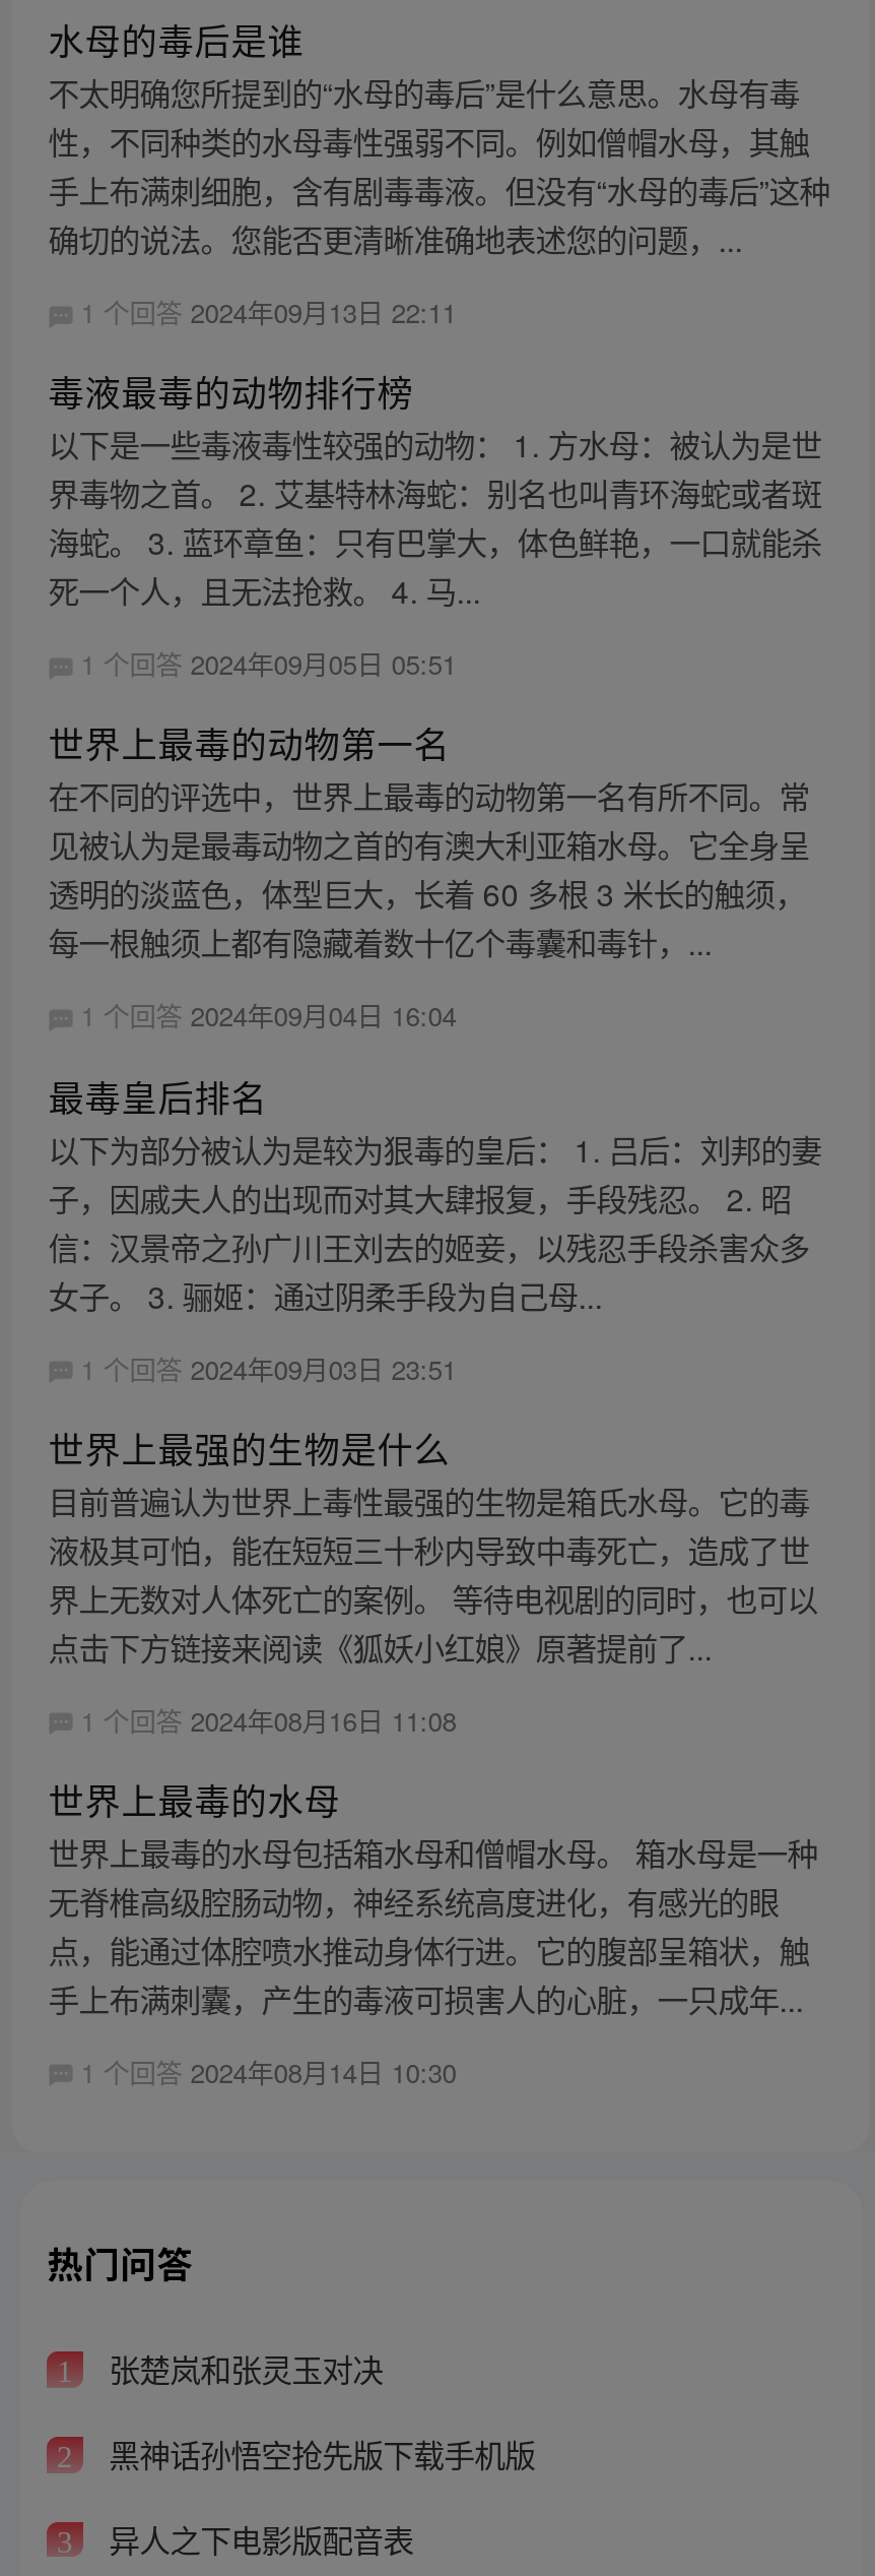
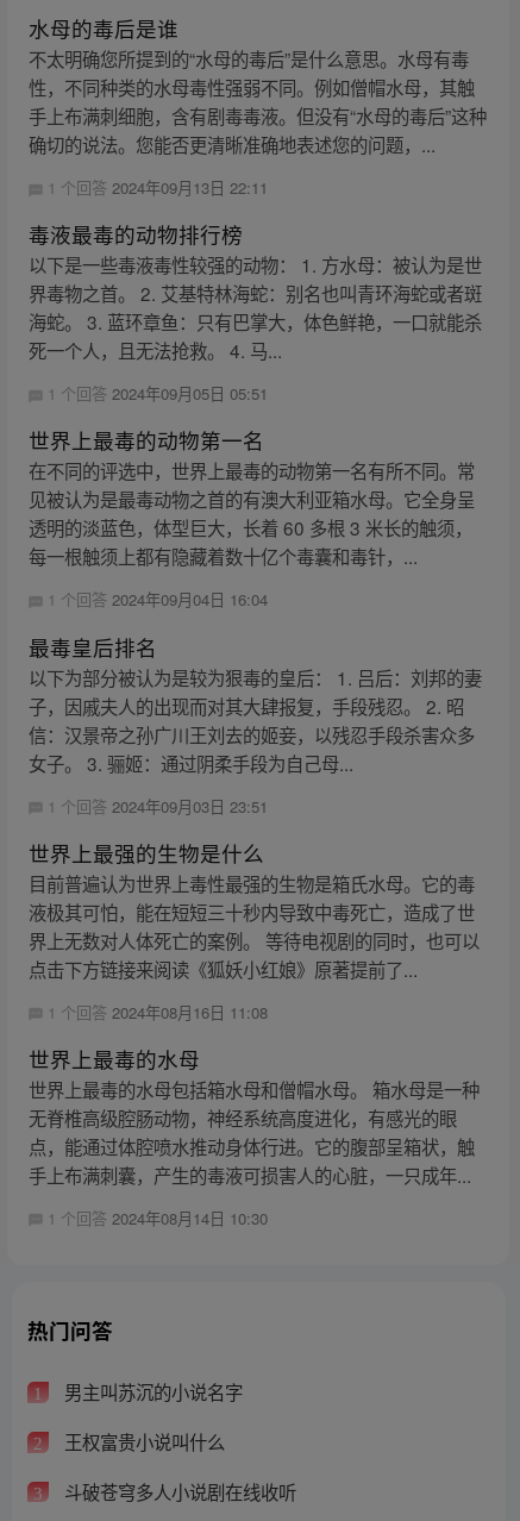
[101,2346,383,2391] 张楚岚和张灵玉对决 -> [59,1379,242,1405] 男主叫苏沉的小说名字
[101,2431,535,2476] 黑神话孙悟空抢先版下载手机版 -> [59,1428,224,1454] 王权富贵小说叫什么
[101,2515,413,2560] 异人之下电影版配音表 -> [59,1478,296,1504] 斗破苍穹多人小说剧在线收听

